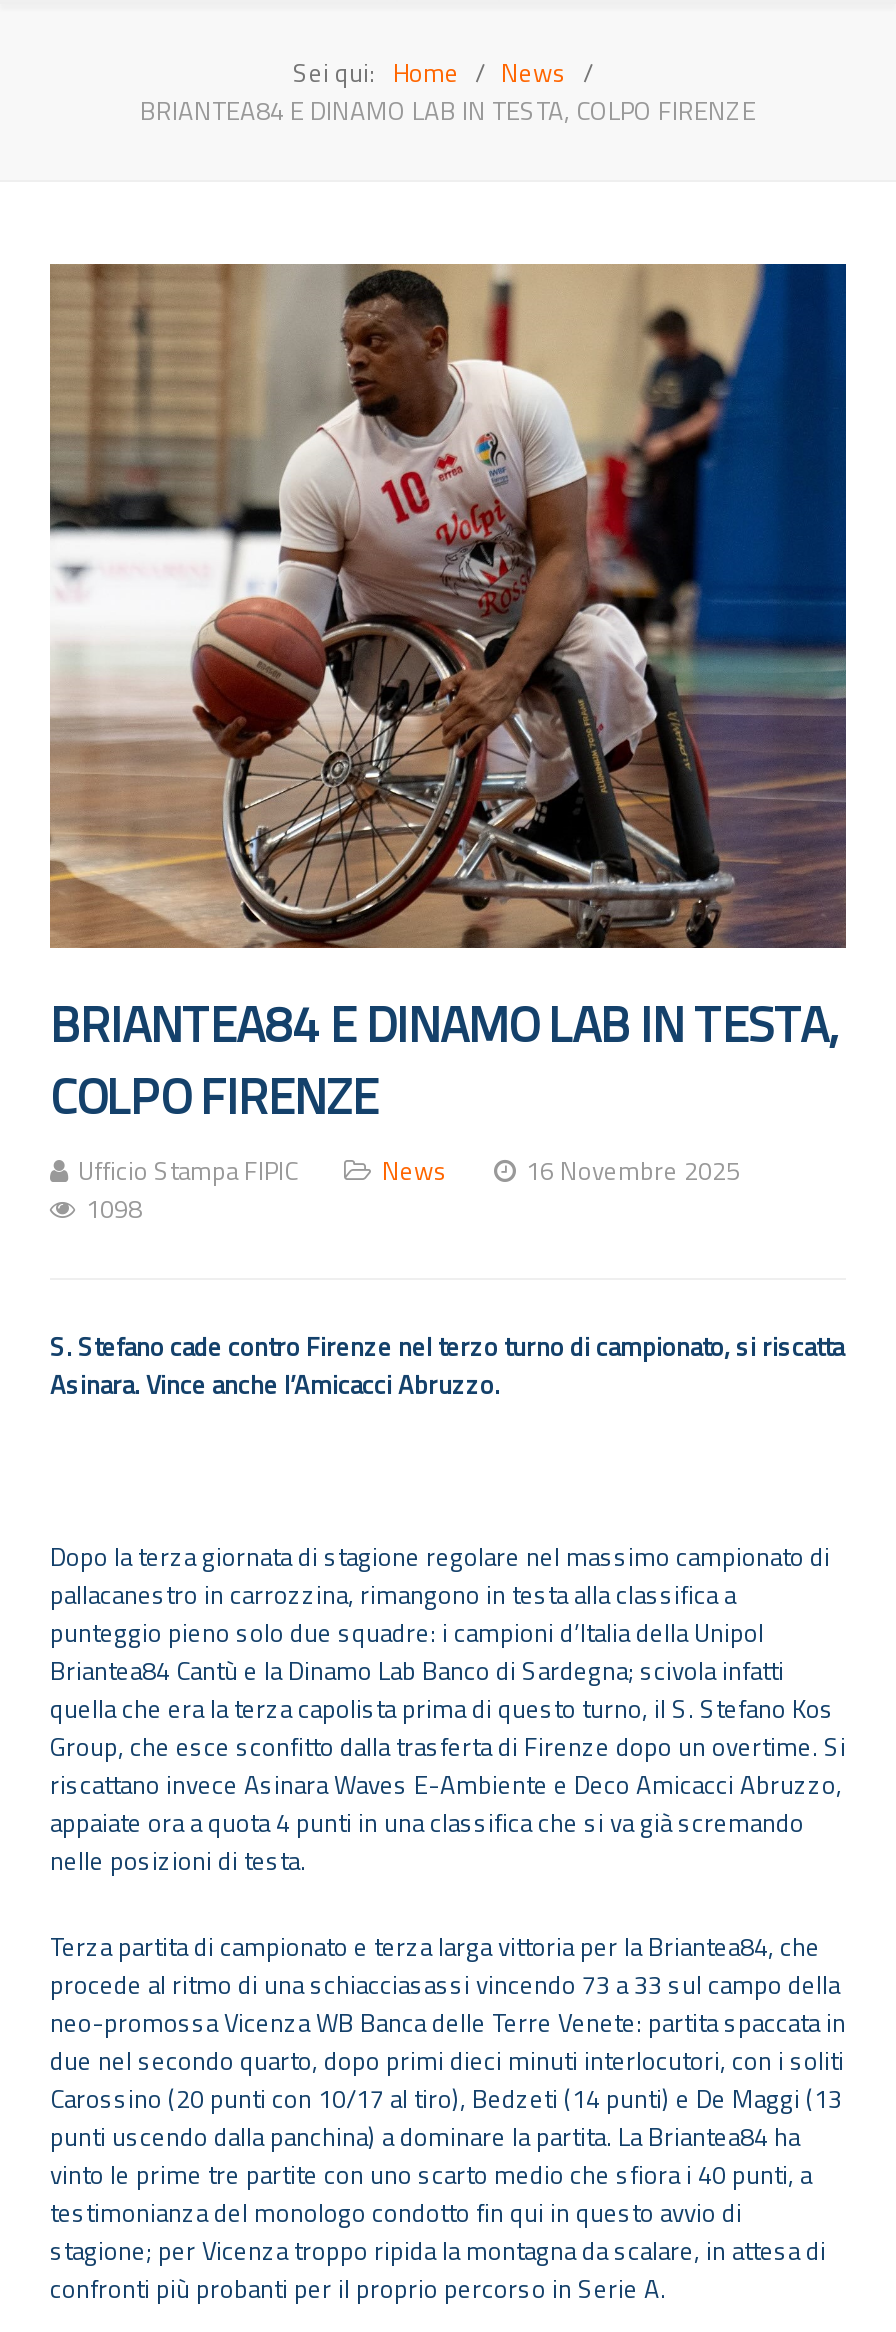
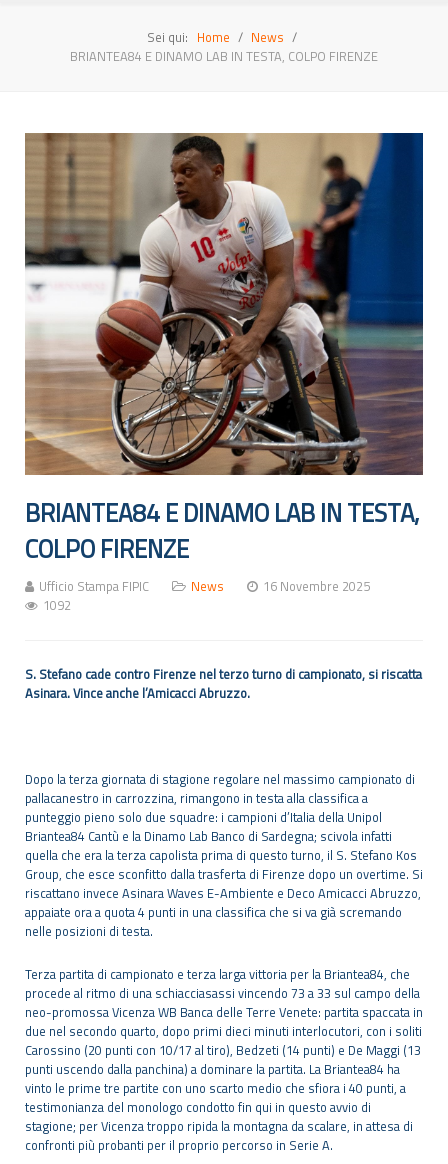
[86,1188,142,1228] 1098 -> [43,595,71,615] 1092

